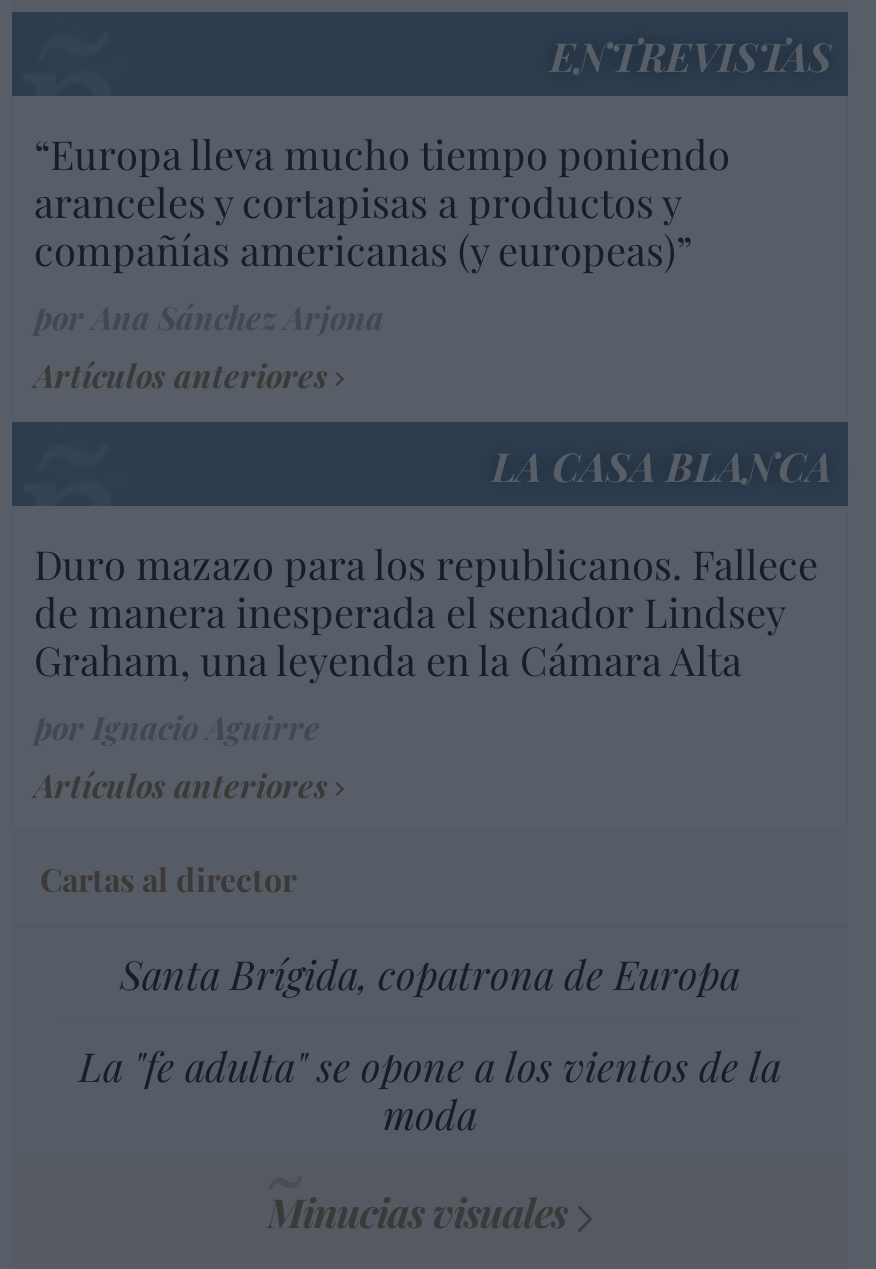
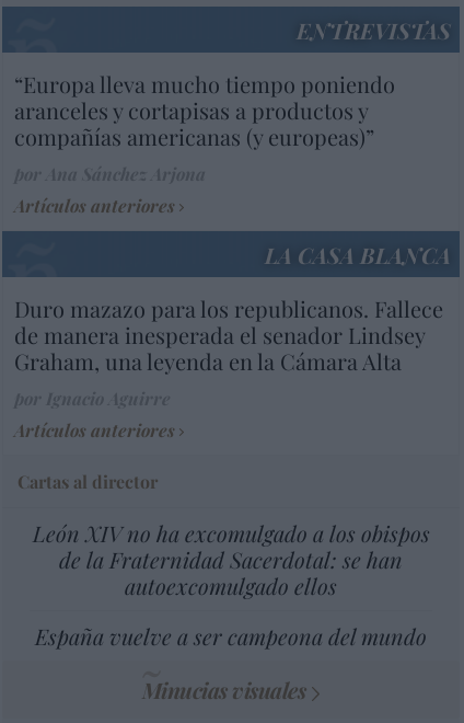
[120,947,740,1001] Santa Brígida, copatrona de Europa -> [32,518,430,601] León XIV no ha excomulgado a los obispos | de la Fraternidad Sacerdotal: se han | autoexcomulgado ellos
[79,1039,781,1141] La "fe adulta" se opone a los vientos de la | moda -> [35,621,427,651] España vuelve a ser campeona del mundo

